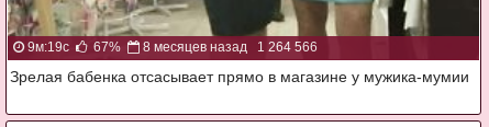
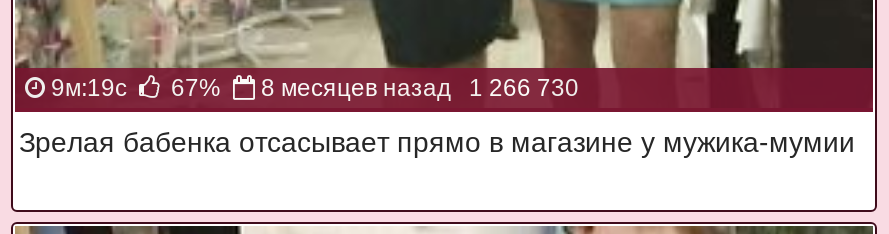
[143,40,318,55] 8 месяцев назад 1 264 566 -> [261,73,579,101] 8 месяцев назад 1 266 730

